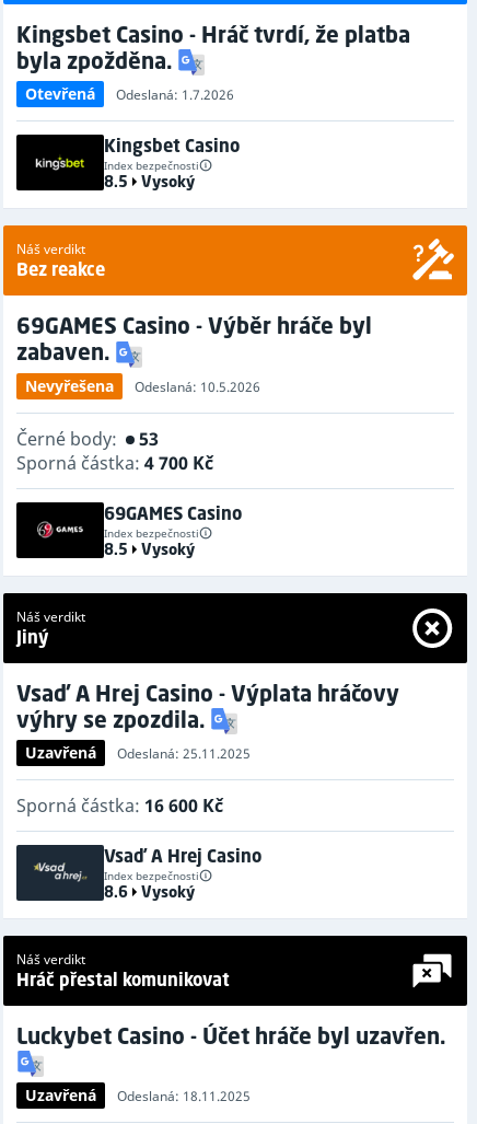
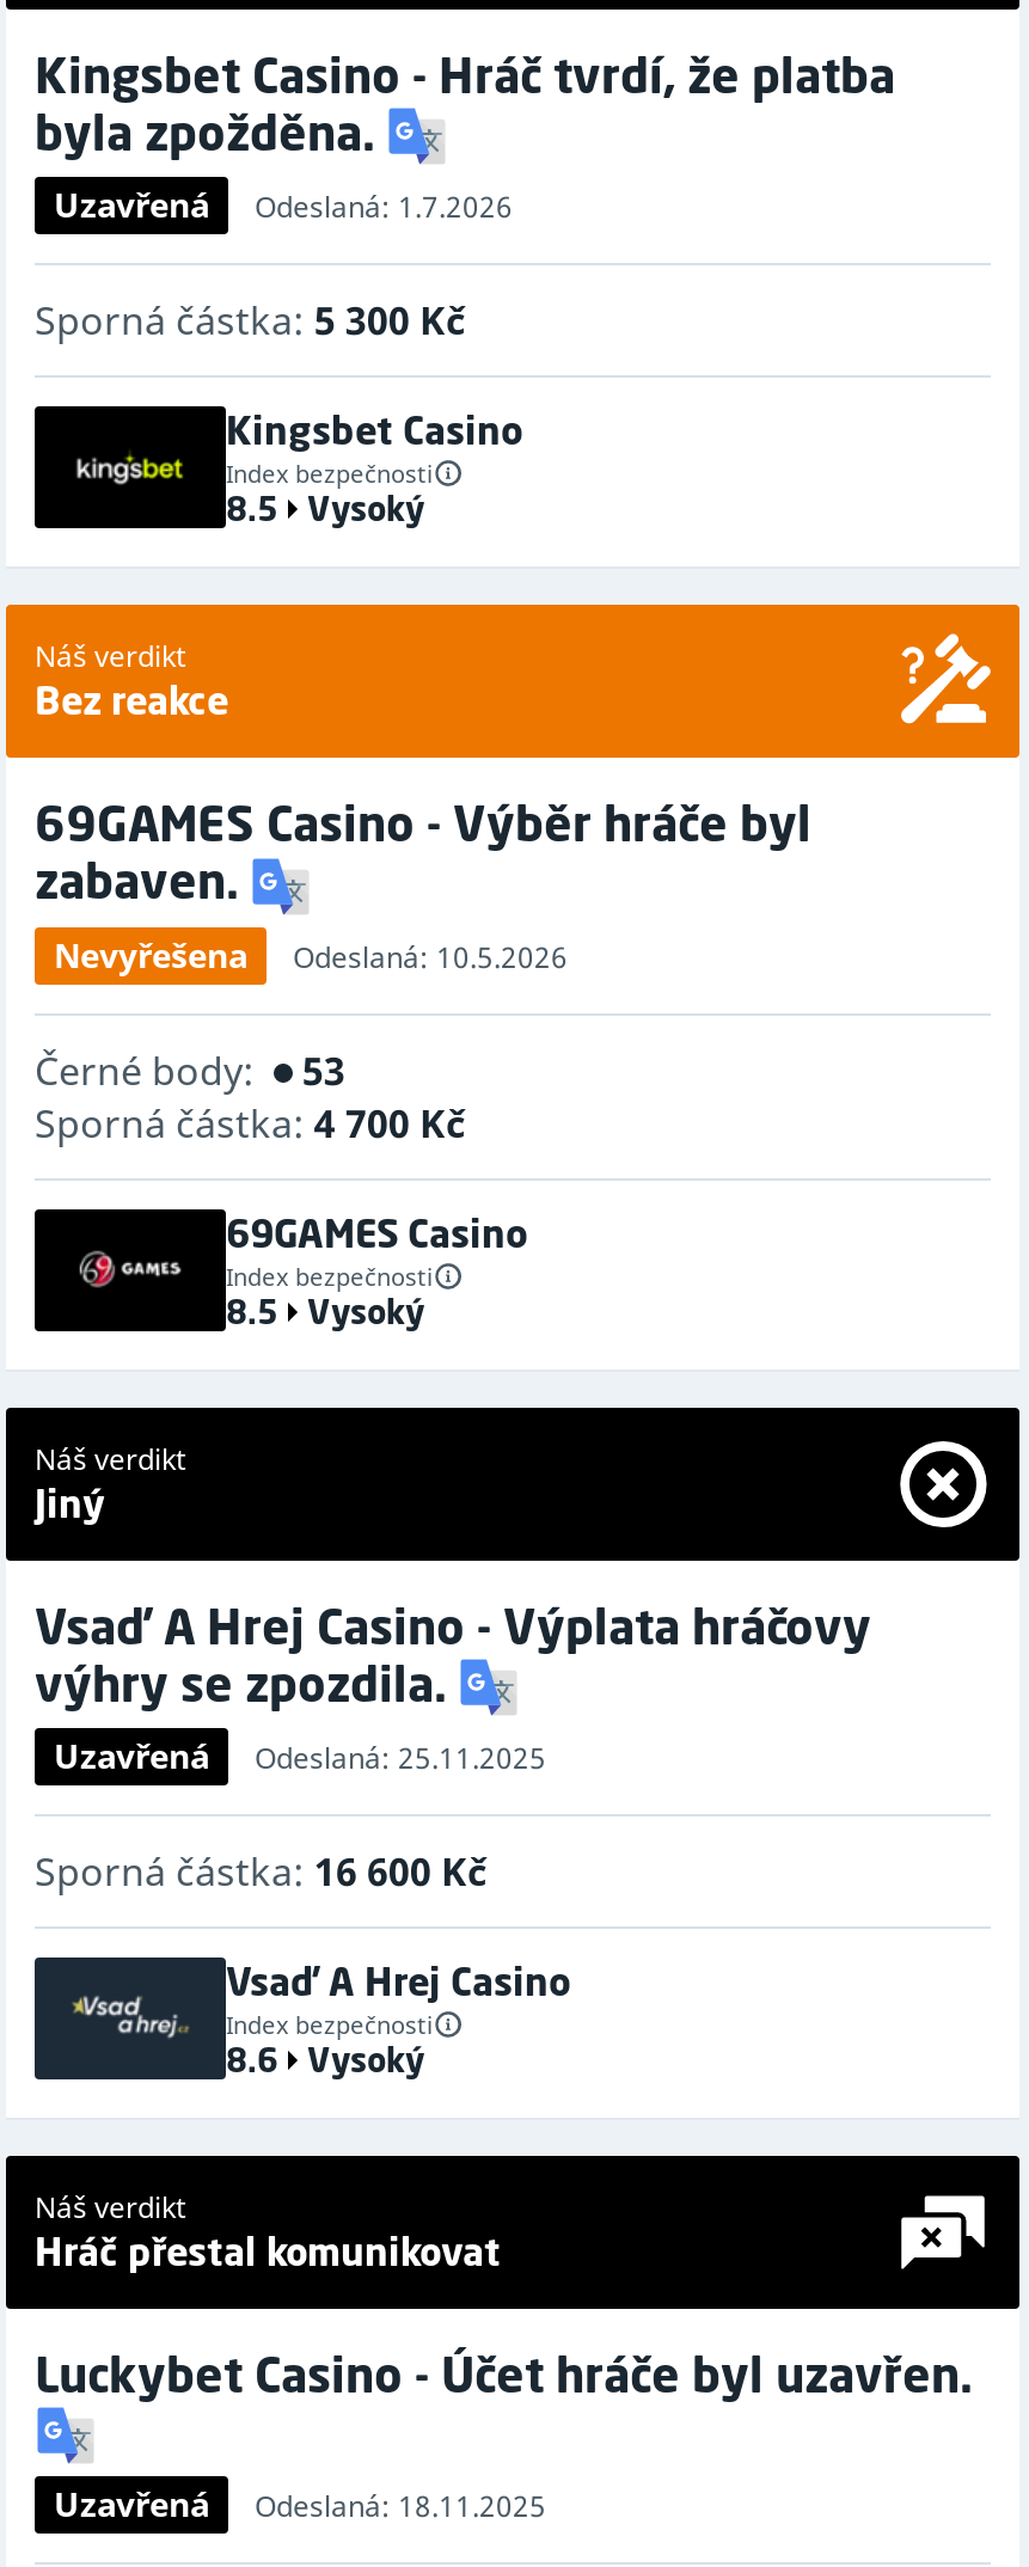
[25,84,95,104] Otevřená -> [54,182,209,228] Uzavřená
none -> [35,295,465,347] Sporná částka: 5 300 Kč

